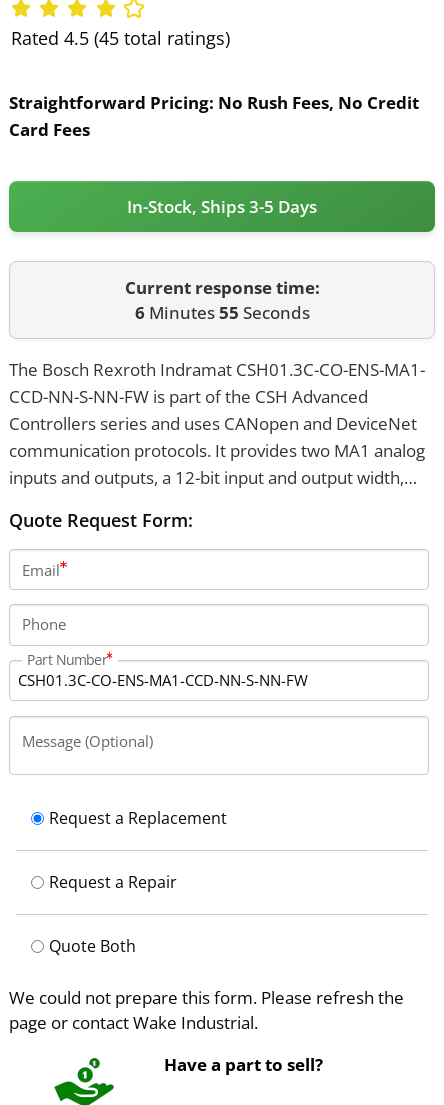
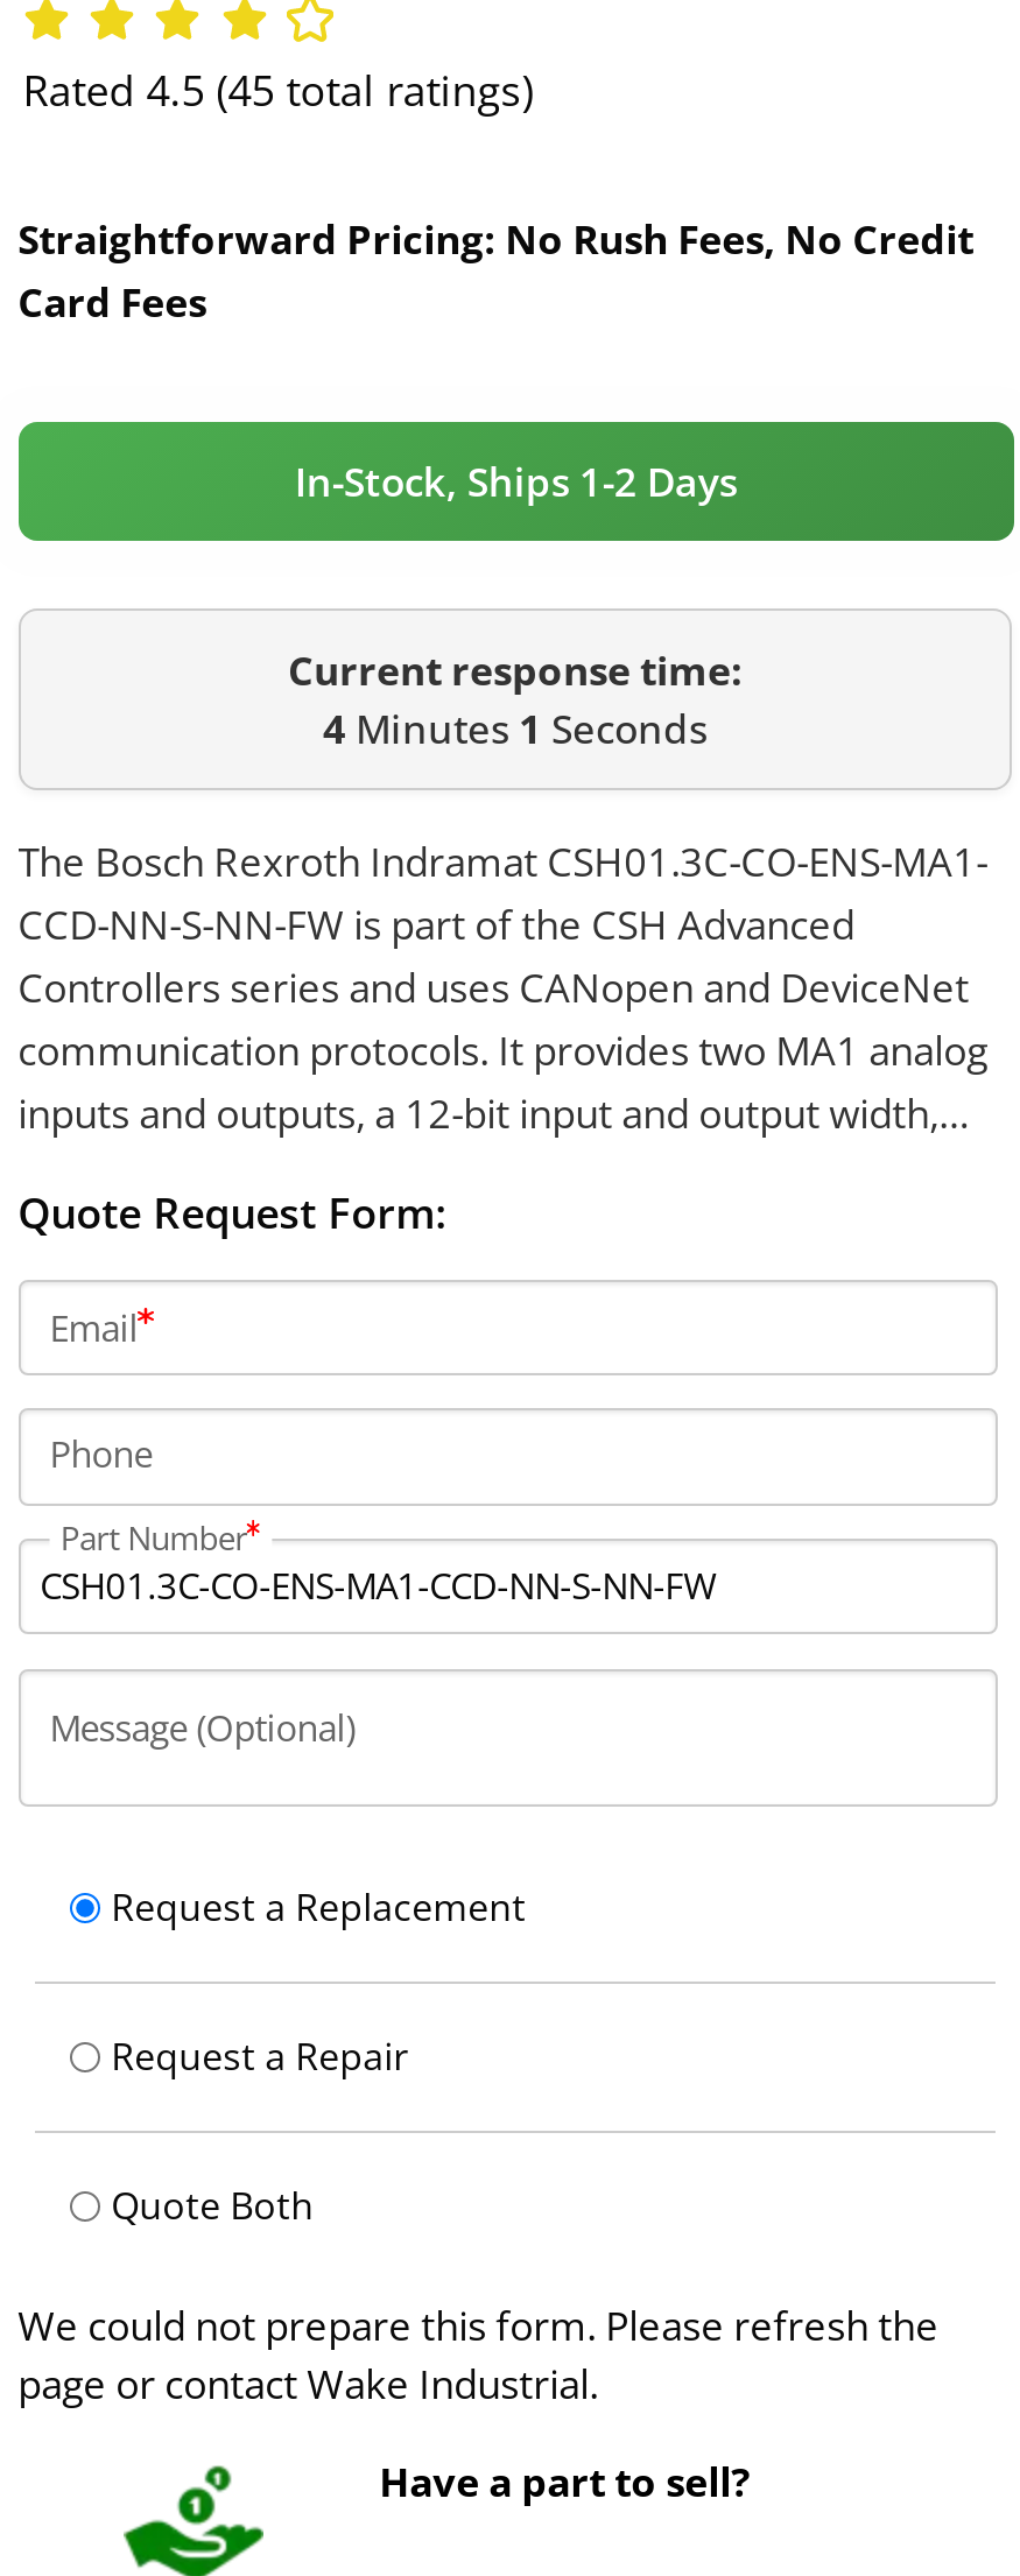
[127,195,317,218] In-Stock, Ships 3-5 Days -> [294,454,737,508] In-Stock, Ships 1-2 Days
[134,301,309,324] 6 Minutes 55 Seconds -> [323,702,708,756] 4 Minutes 1 Seconds

